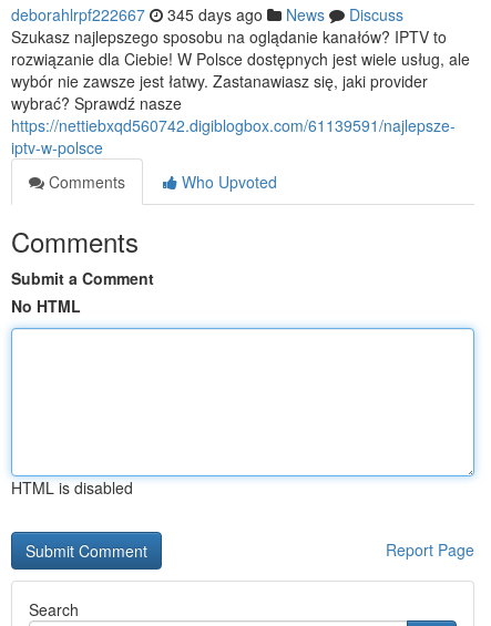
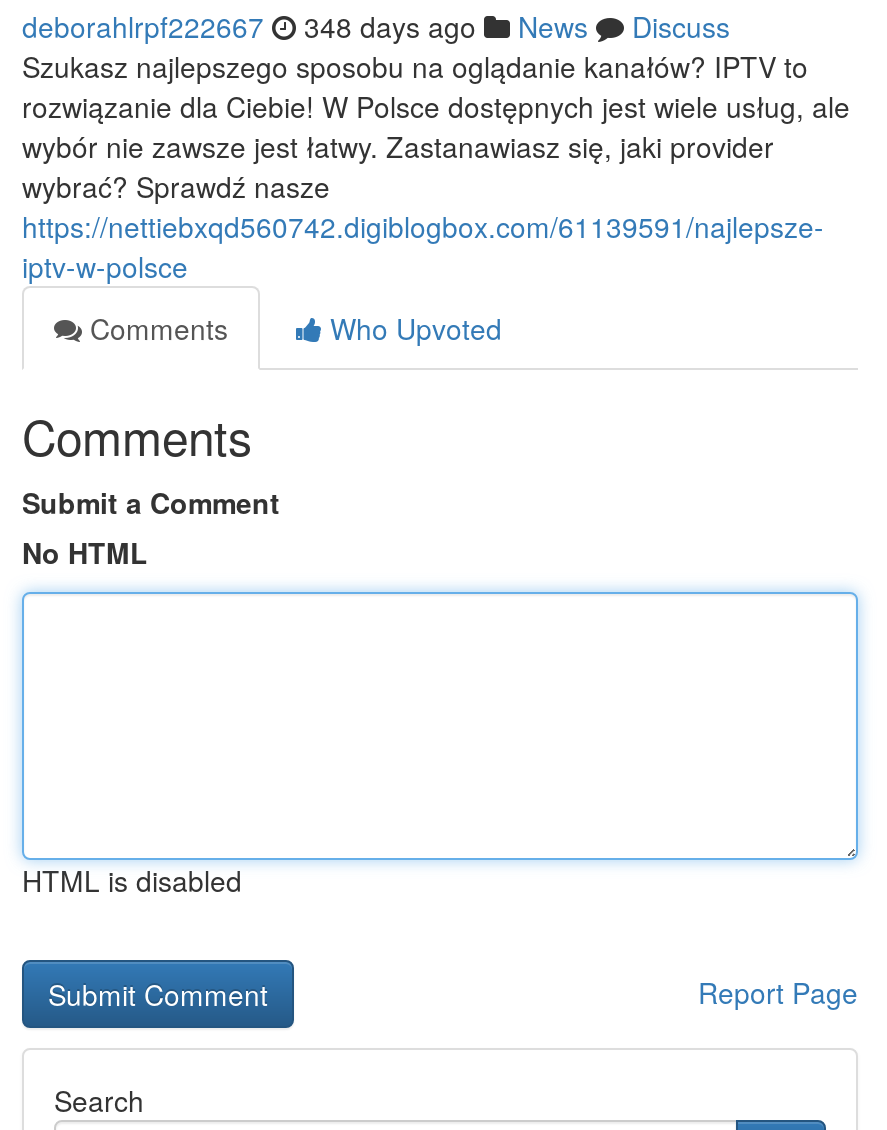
[11,3,403,25] deborahlrpf222667 345 days ago News Discuss -> [22,6,730,46] deborahlrpf222667 348 days ago News Discuss

